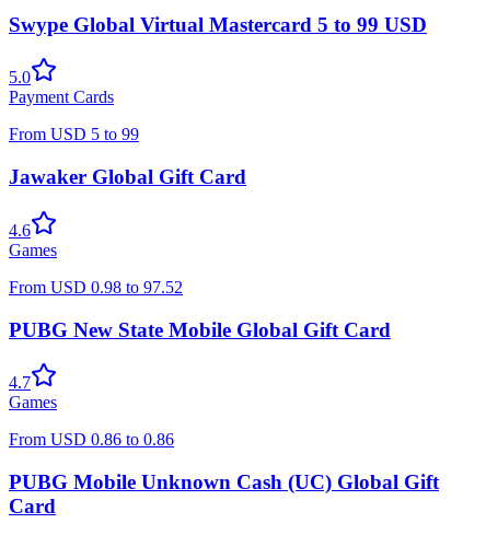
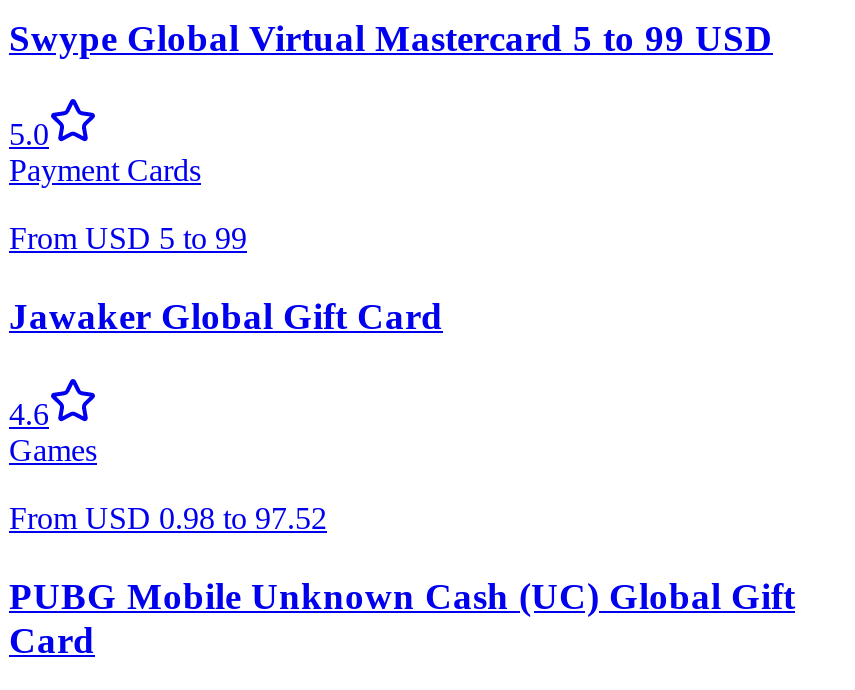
[9,318,391,449] PUBG New State Mobile Global Gift Card | 4.7 | Games | From USD 0.86 to 0.86 -> none

